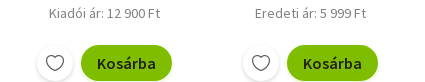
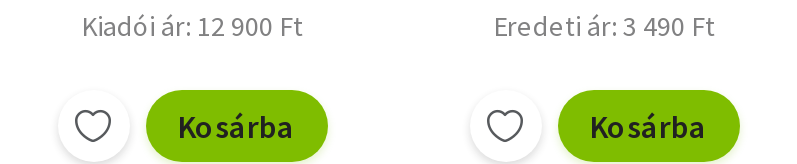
[254,4,365,22] Eredeti ár: 5 999 Ft -> [493,8,715,44] Eredeti ár: 3 490 Ft

